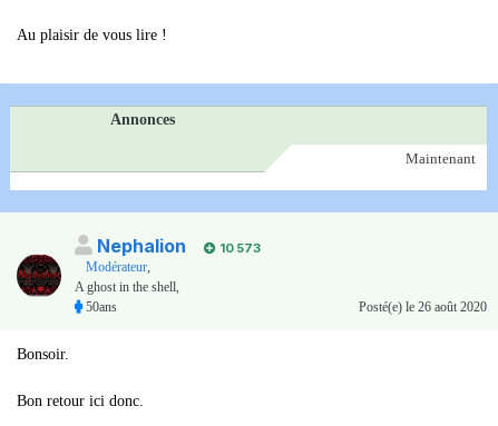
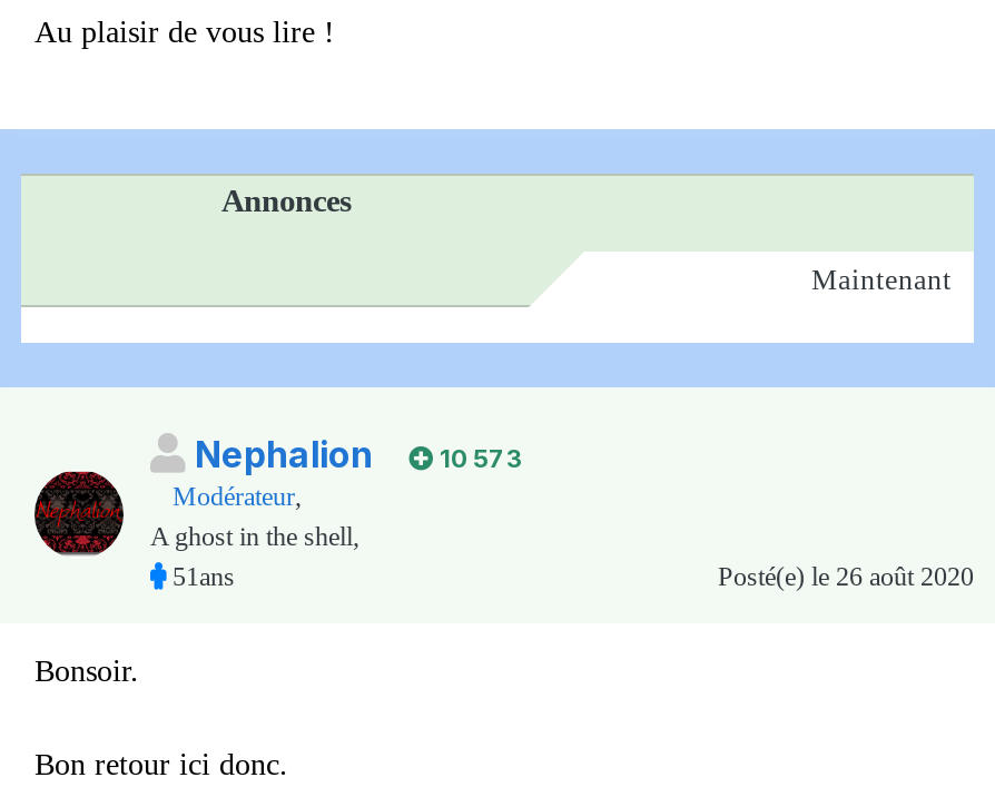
[86,300,117,315] 50ans -> [173,562,235,593] 51ans

